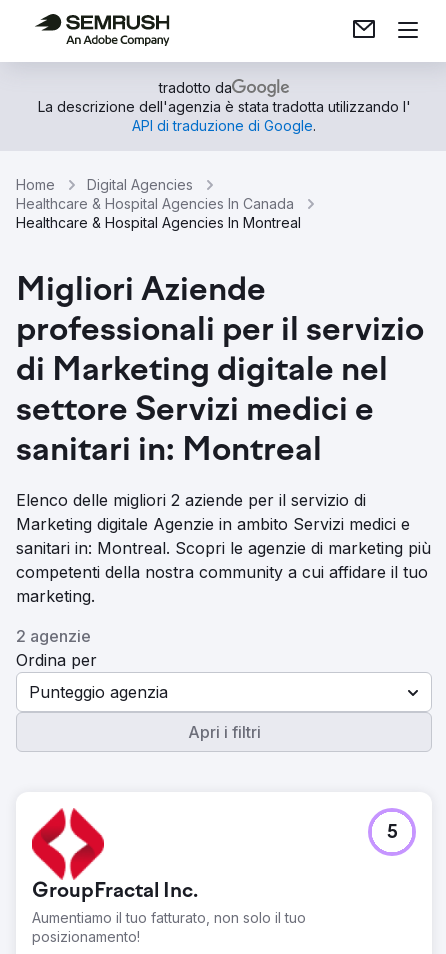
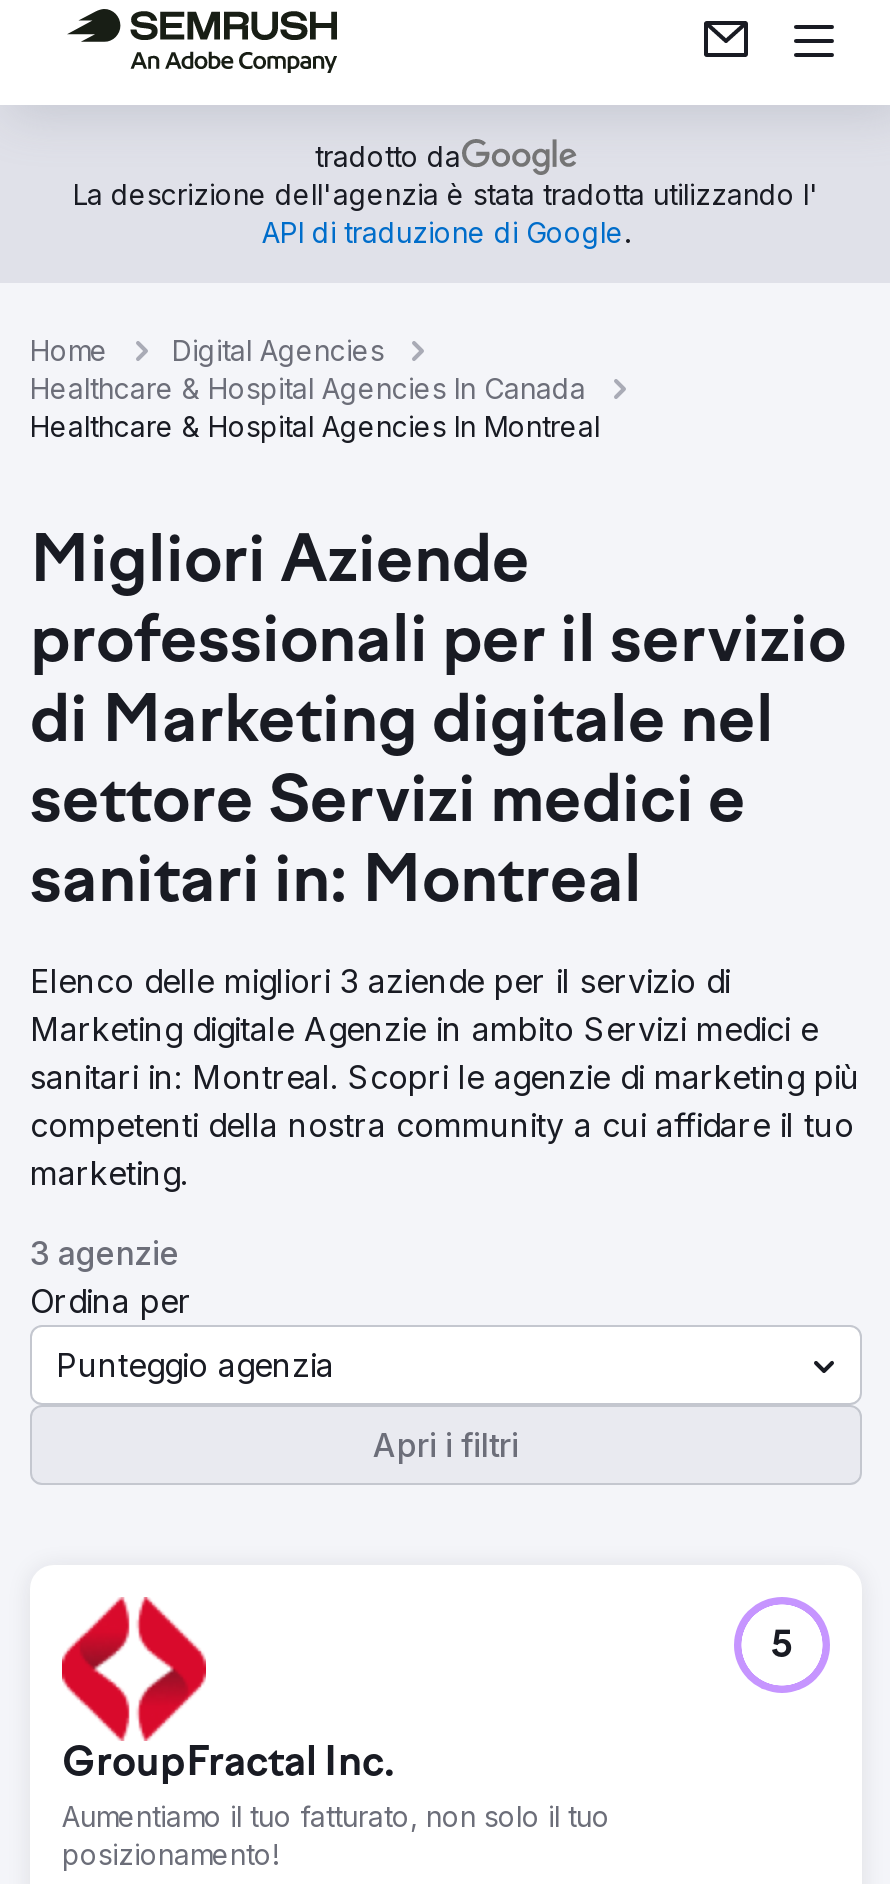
[16,490,366,510] Elenco delle migliori 2 aziende per il servizio di -> [30,961,730,1001] Elenco delle migliori 3 aziende per il servizio di
[16,626,91,646] 2 agenzie -> [30,1233,180,1273] 3 agenzie

